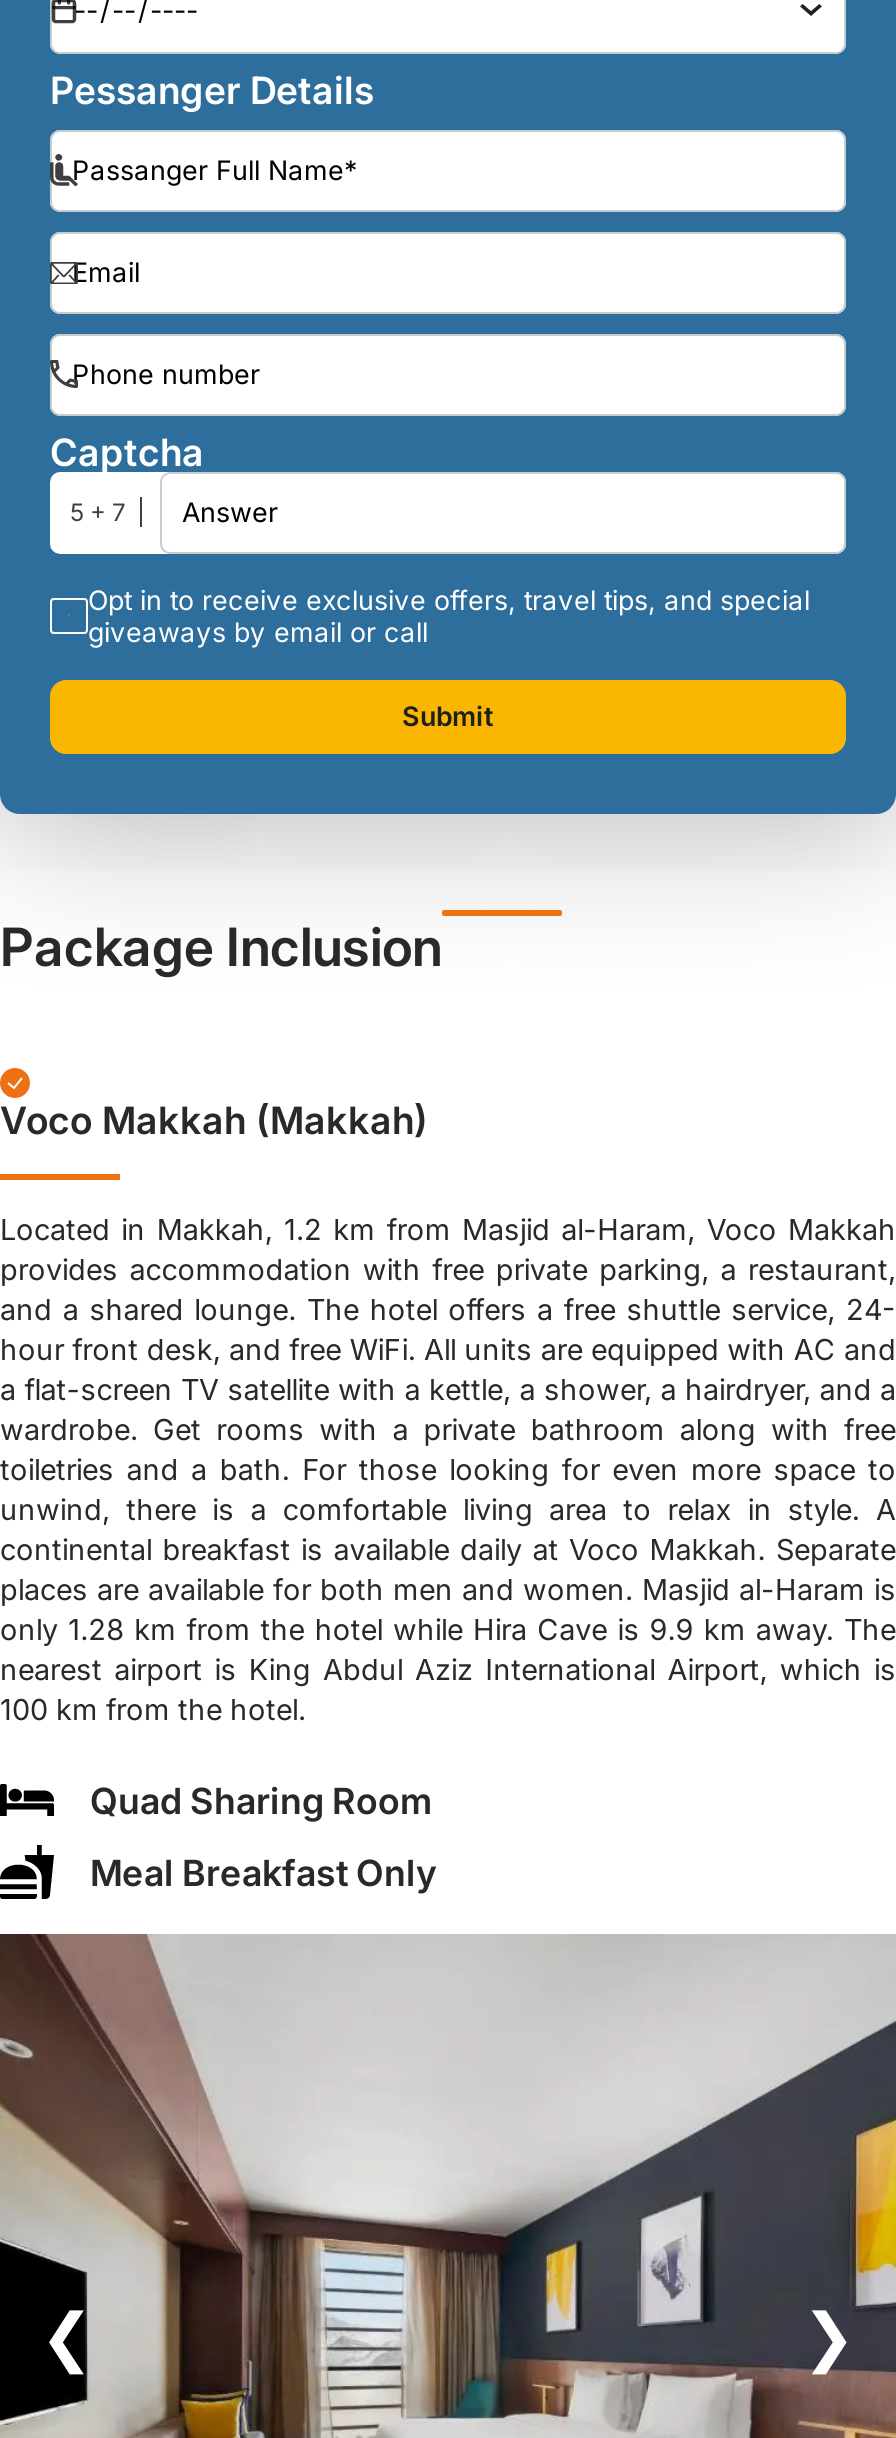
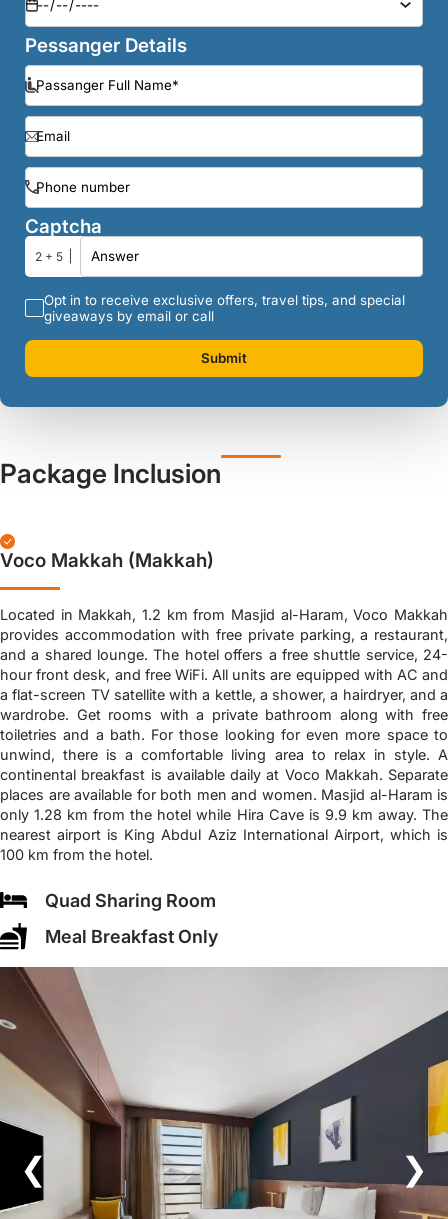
[70,497,126,527] 5 + 7 -> [35,249,63,264] 2 + 5

